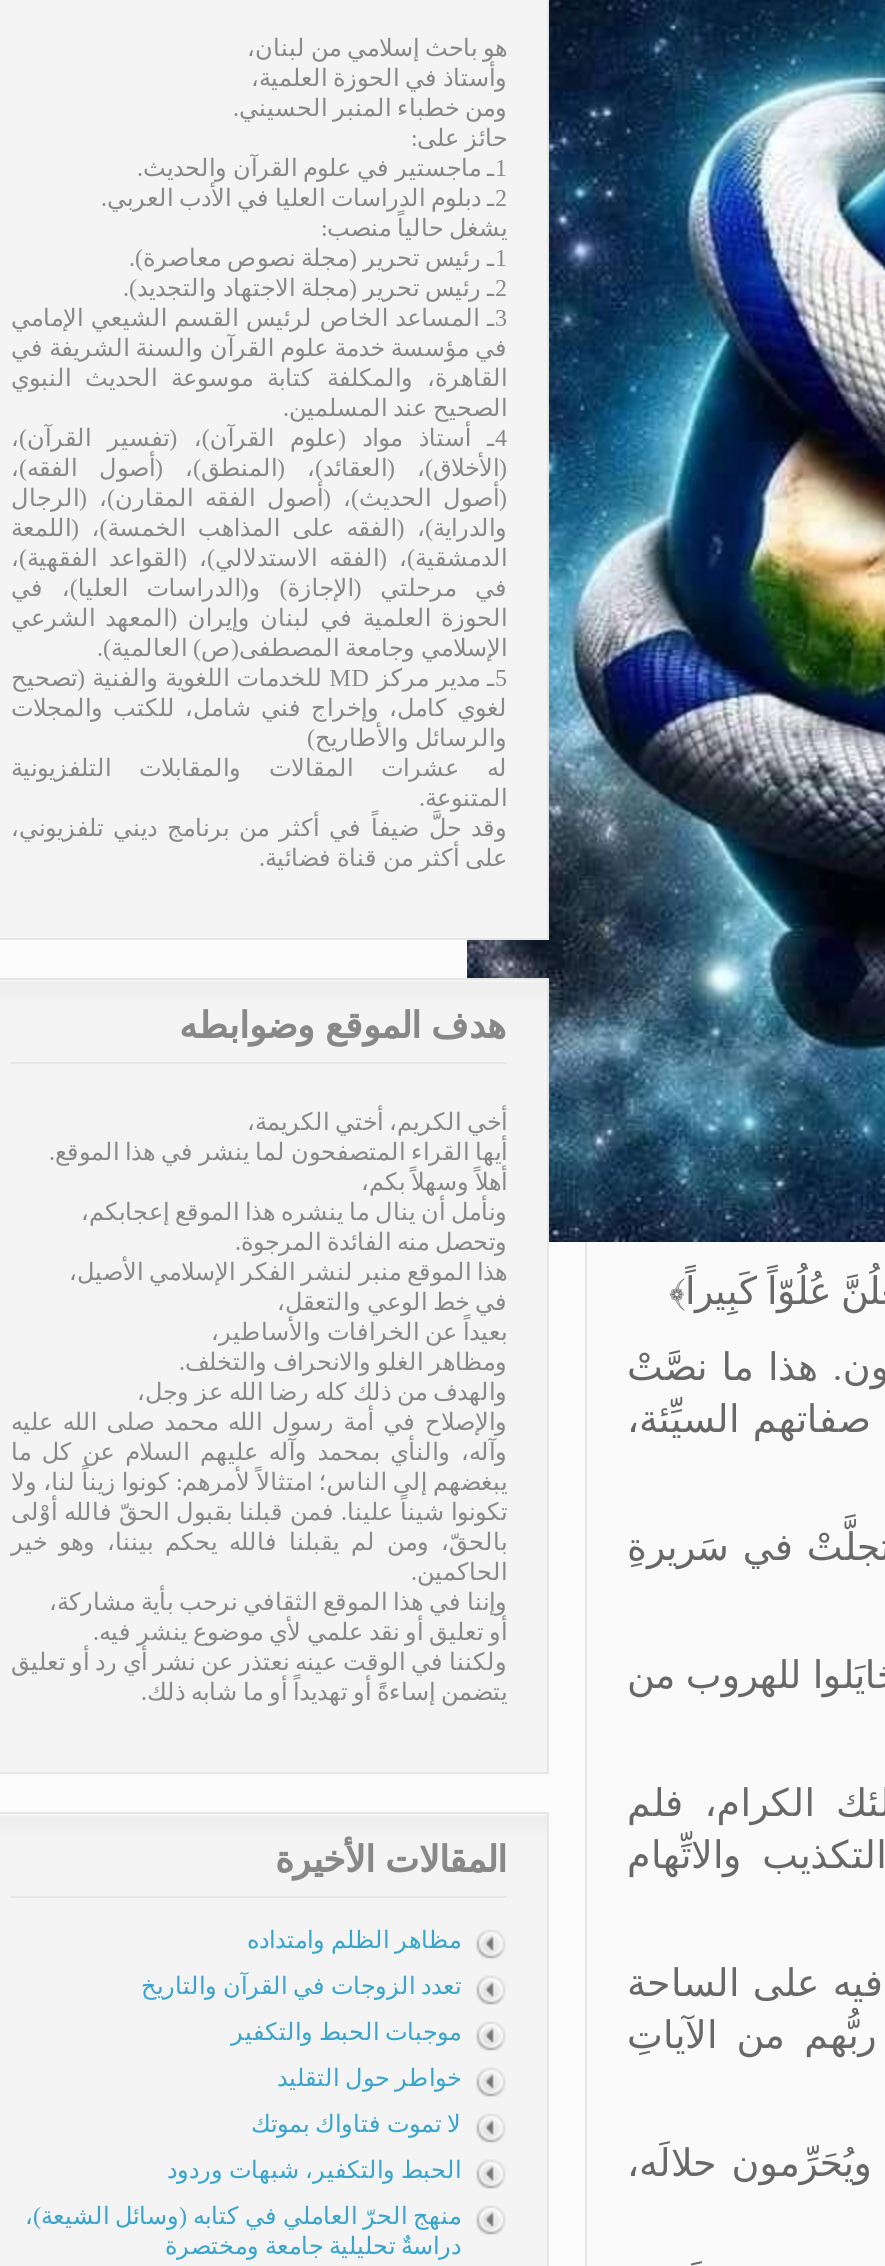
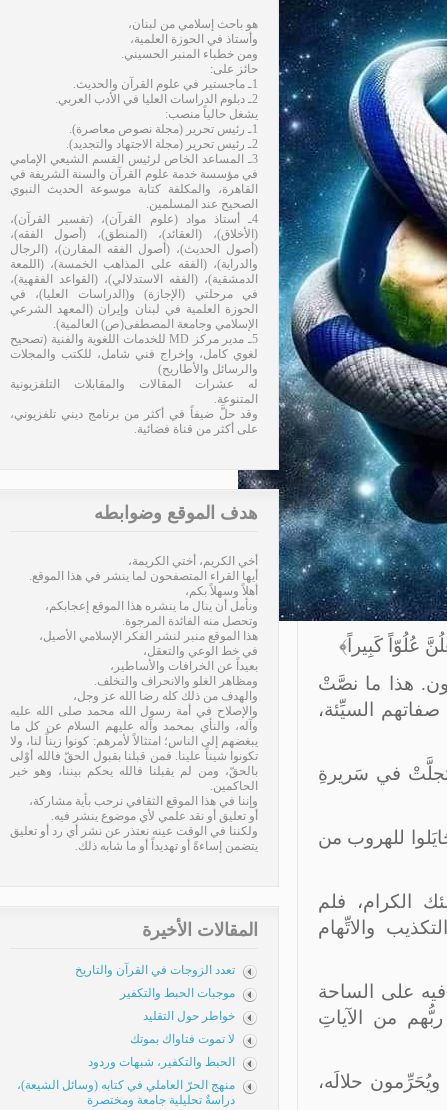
[267,1926,481,1954] مظاهر الظلم وامتداده -> none

